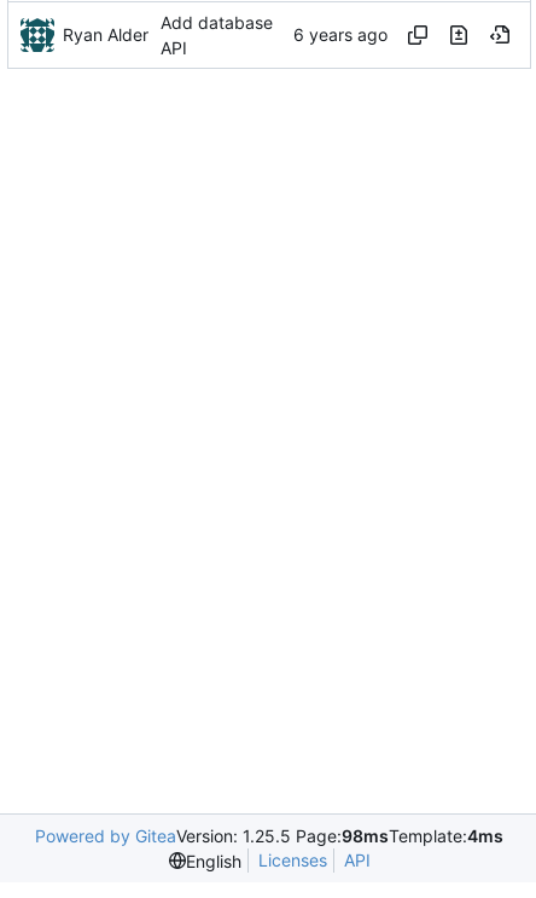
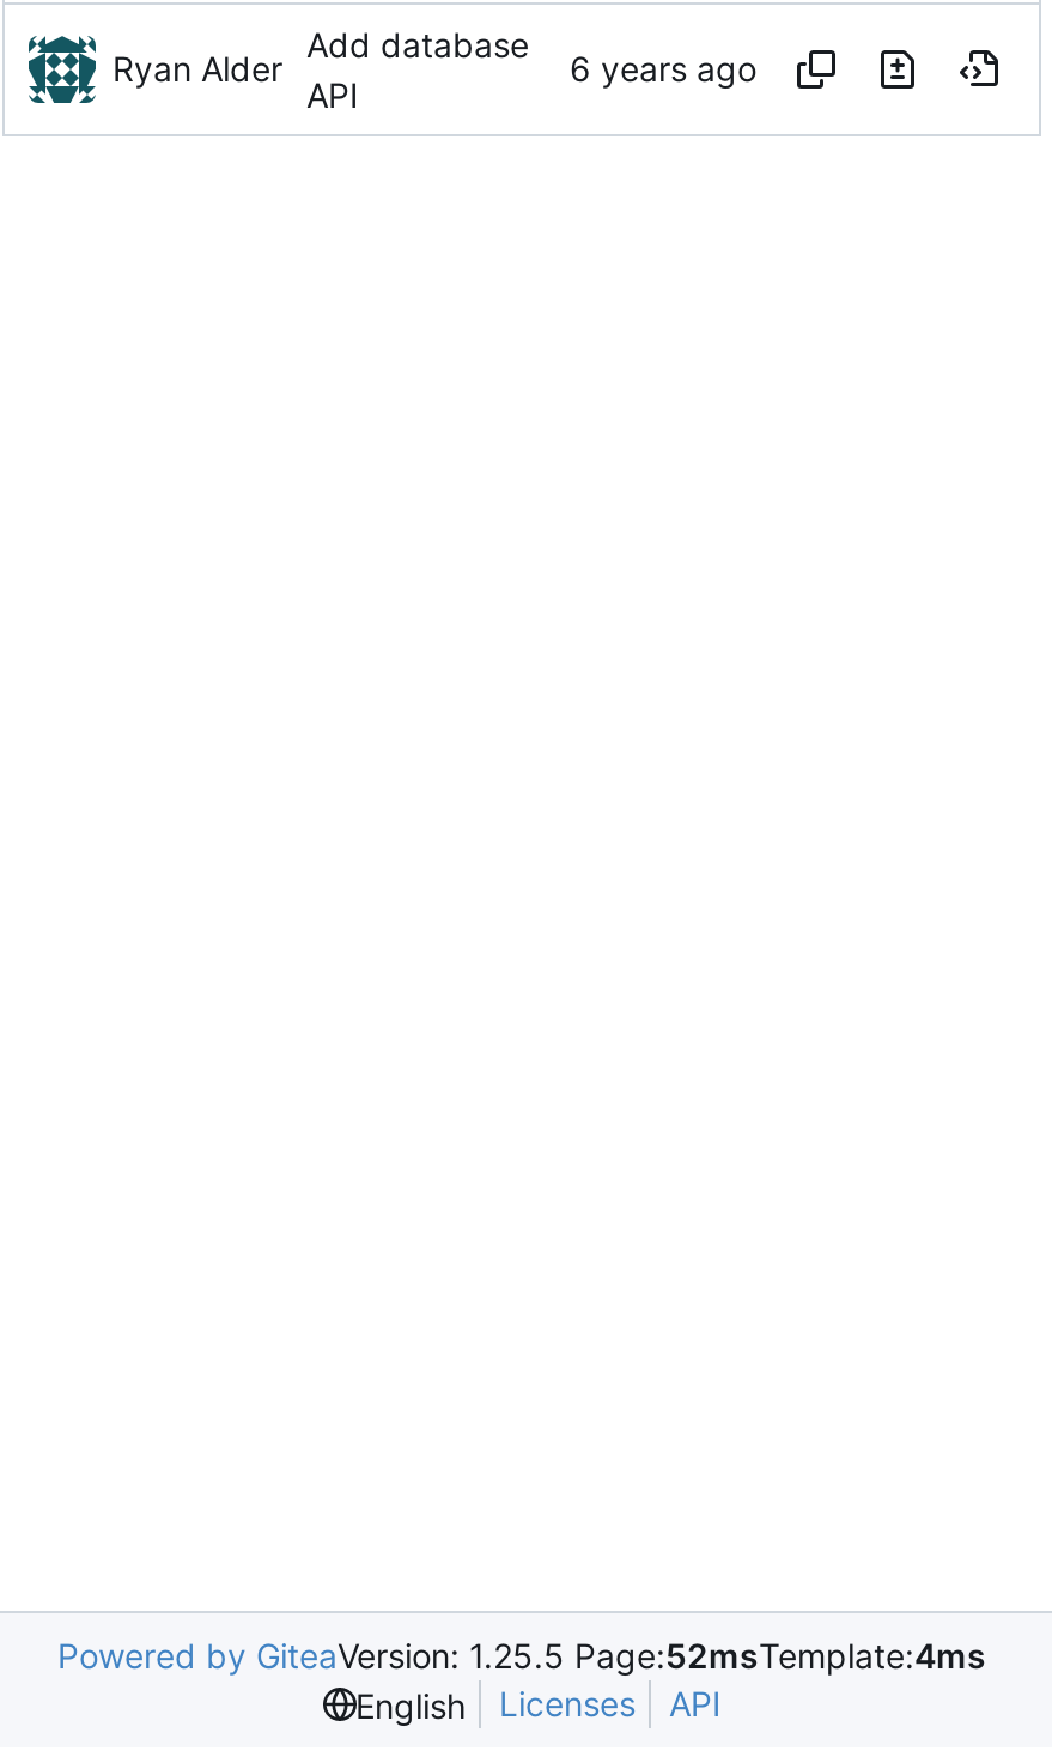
[35,825,503,846] Powered by GiteaVersion: 1.25.5 Page:98msTemplate:4ms -> [57,1635,986,1676] Powered by GiteaVersion: 1.25.5 Page:52msTemplate:4ms

